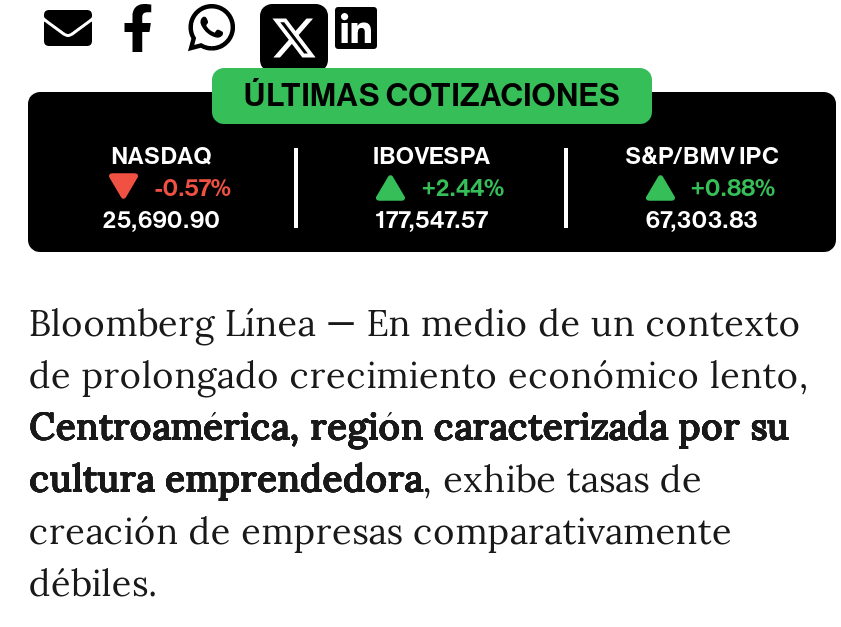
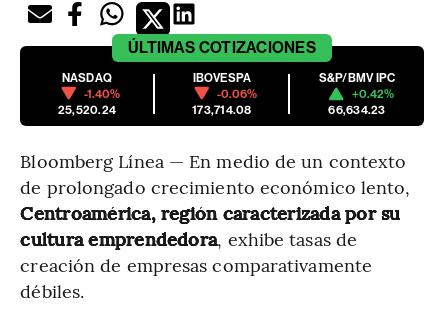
[155,173,231,201] -0.57% -> [84,87,120,101] -1.40%
[422,173,504,201] +2.44% -> [217,87,257,101] -0.06%
[691,173,775,201] +0.88% -> [351,87,393,101] +0.42%
[103,205,221,233] 25,690.90 -> [58,103,116,117] 25,520.24
[376,205,488,233] 177,547.57 -> [192,103,252,117] 173,714.08
[646,205,758,233] 67,303.83 -> [328,103,386,117] 66,634.23

